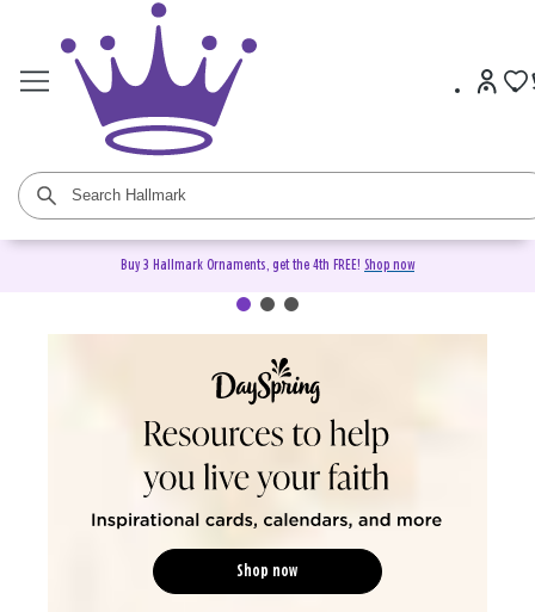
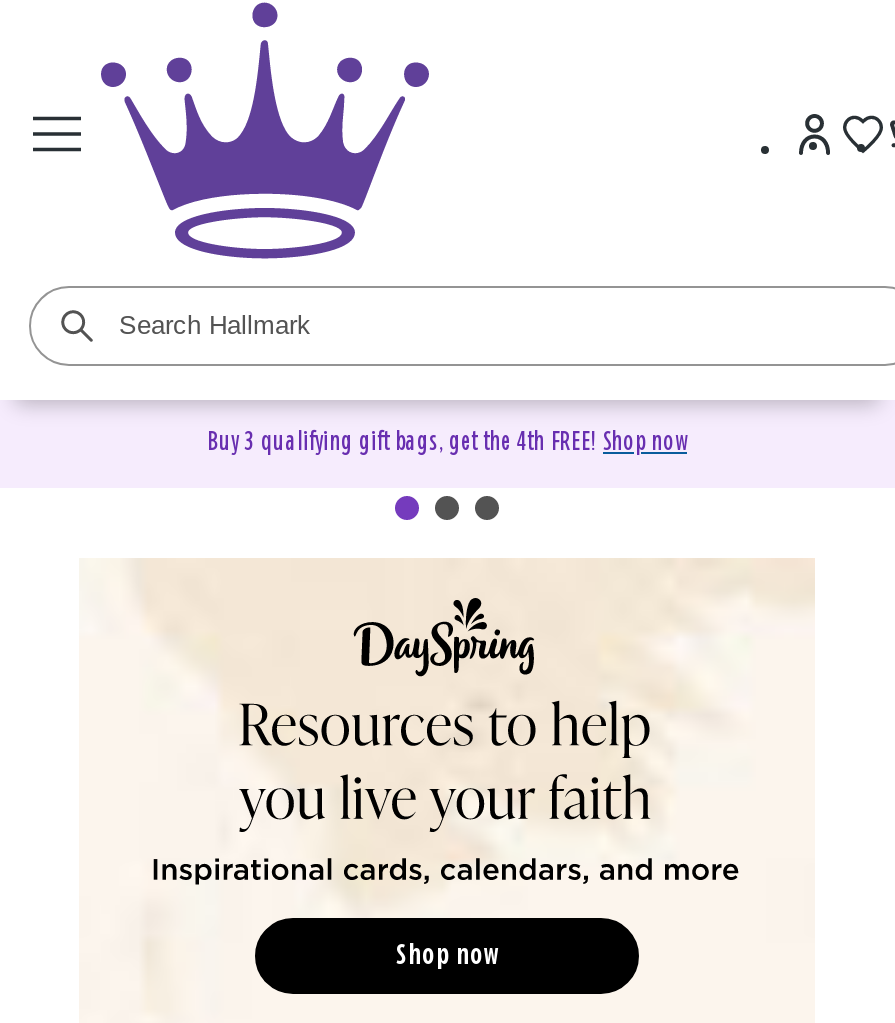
[121,258,414,273] Buy 3 Hallmark Ornaments, get the 4th FREE! Shop now -> [207,430,687,456] Buy 3 qualifying gift bags, get the 4th FREE! Shop now

